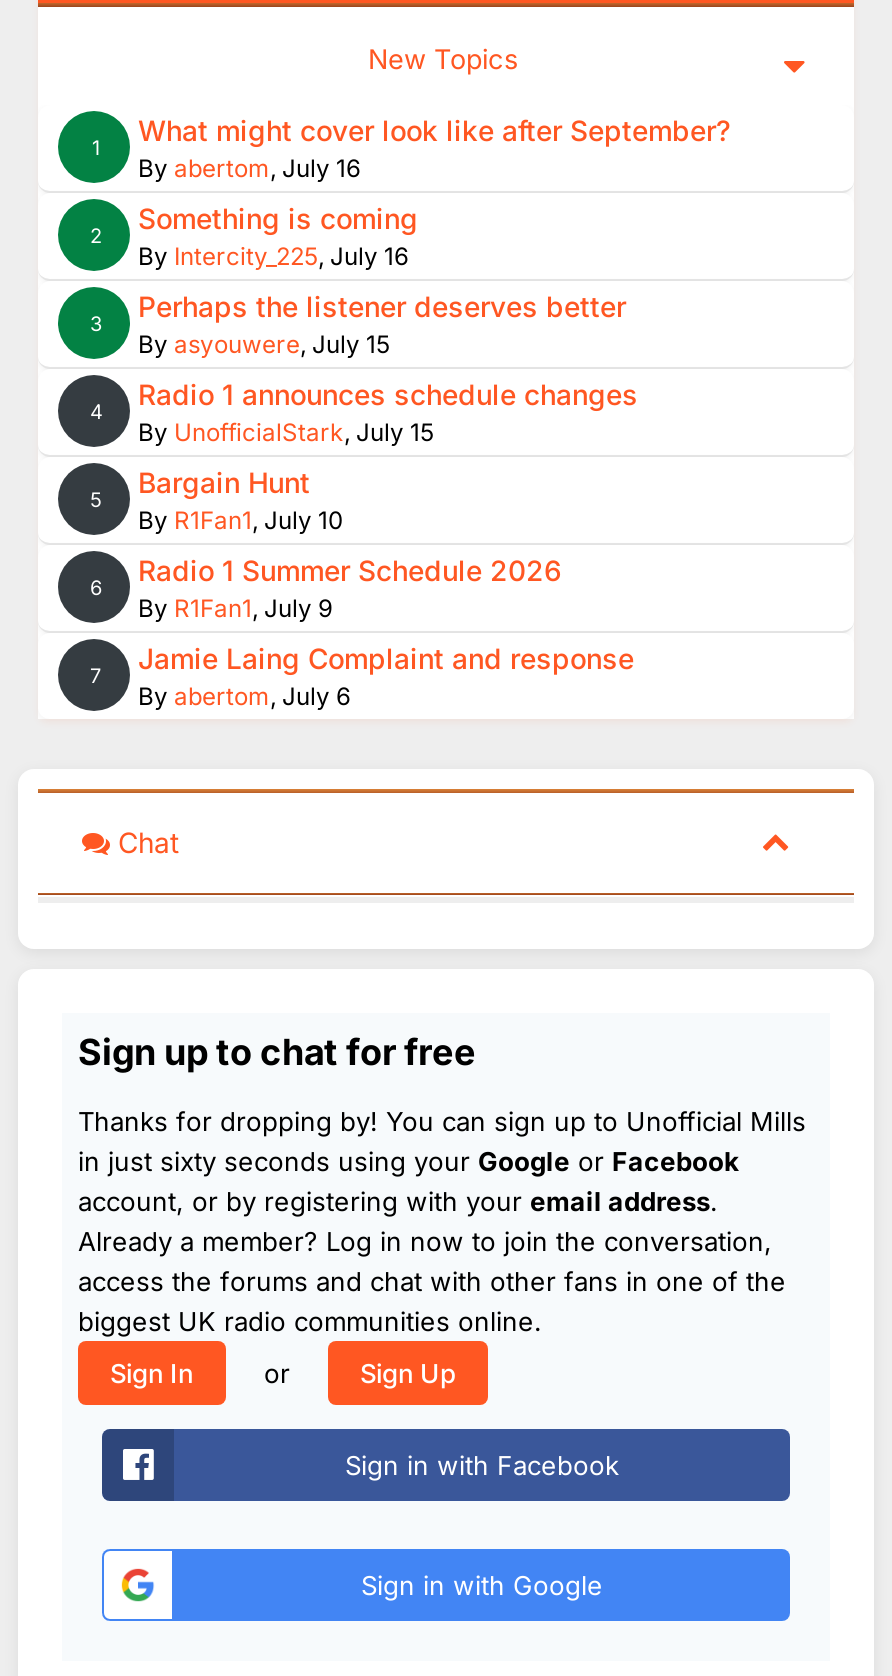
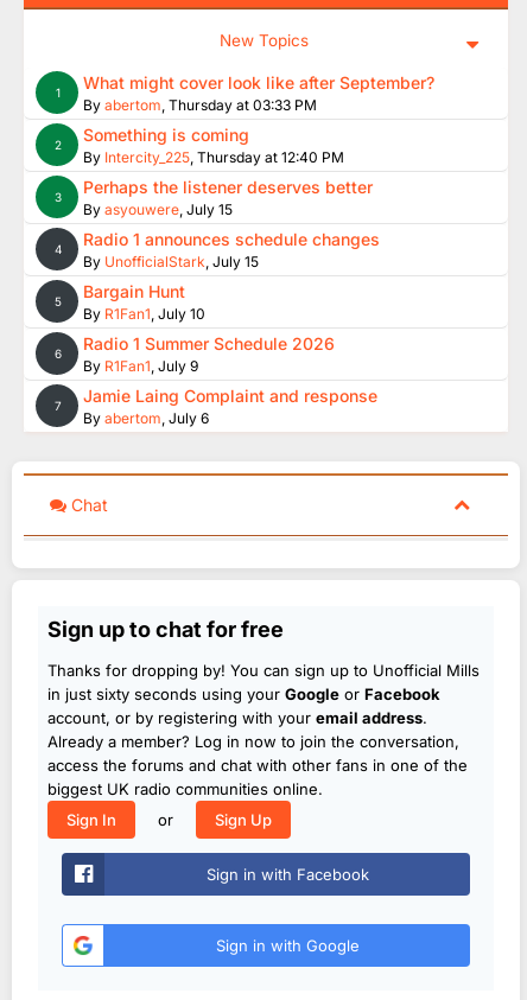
[138,153,360,183] By abertom, July 16 -> [83,96,317,114] By abertom, Thursday at 03:33 PM
[138,241,408,271] By Intercity_225, July 16 -> [83,148,344,166] By Intercity_225, Thursday at 12:40 PM

